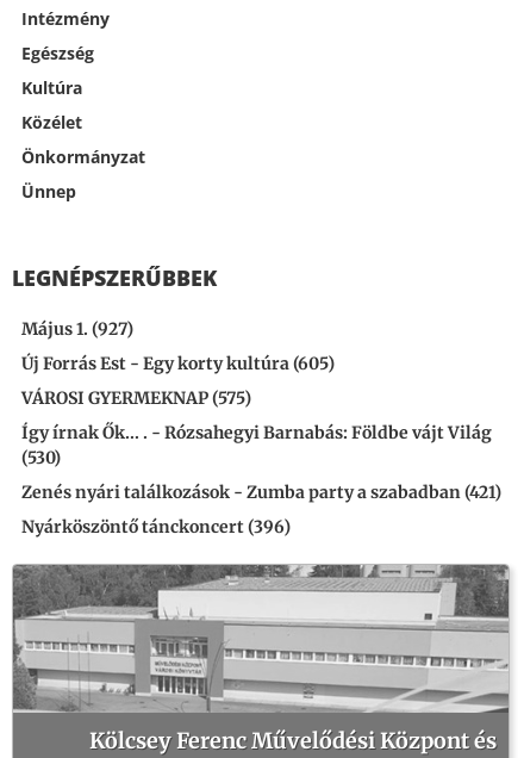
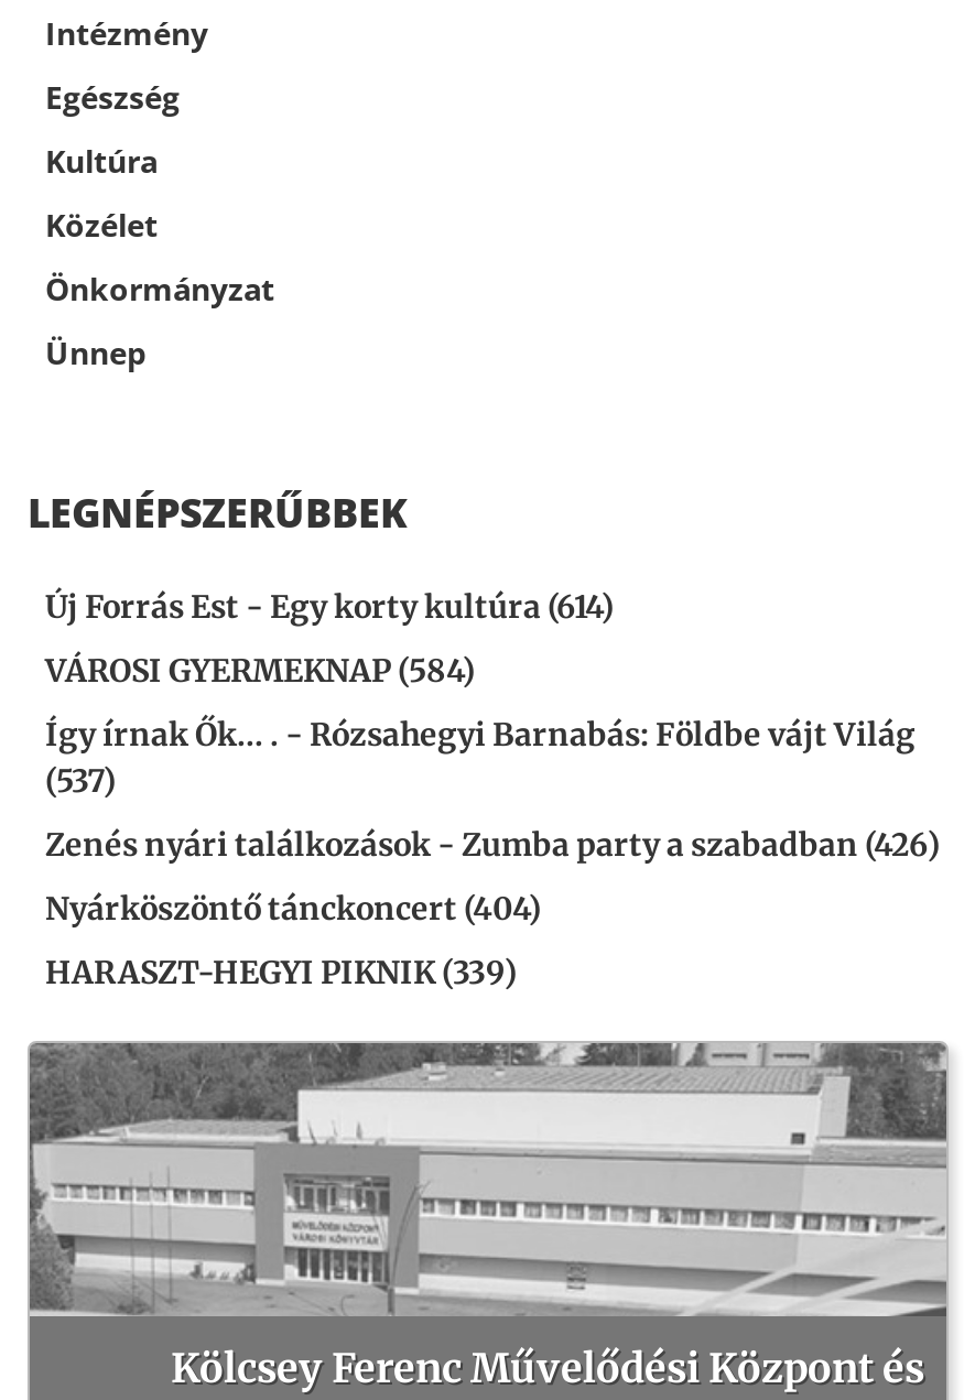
[21,318,335,409] Május 1. (927) | Új Forrás Est - Egy korty kultúra (605) | VÁROSI GYERMEKNAP (575) -> [45,587,614,691] Új Forrás Est - Egy korty kultúra (614) | VÁROSI GYERMEKNAP (584)
moved [21,422,492,443] -> [45,715,916,755]: Így írnak Ők... . - Rózsahegyi Barnabás: Földbe vájt Világ
[21,447,501,538] (530) | Zenés nyári találkozások - Zumba party a szabadban (421) | Nyárköszöntő tánckoncert (396) -> [45,761,940,993] (537) | Zenés nyári találkozások - Zumba party a szabadban (426) | Nyárköszöntő tánckoncert (404) | HARASZT-HEGYI PIKNIK (339)

